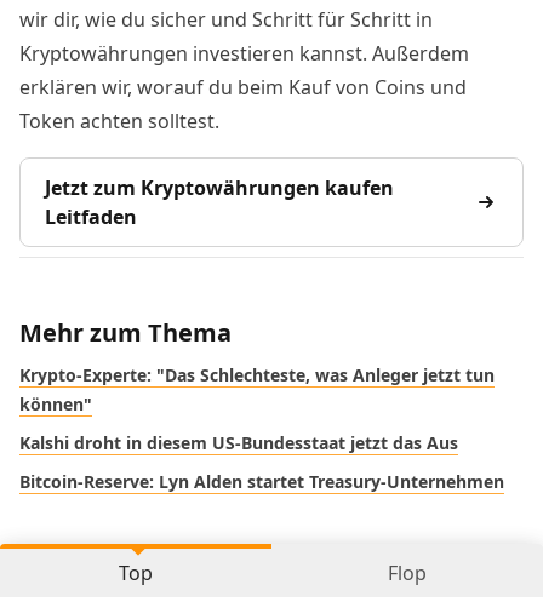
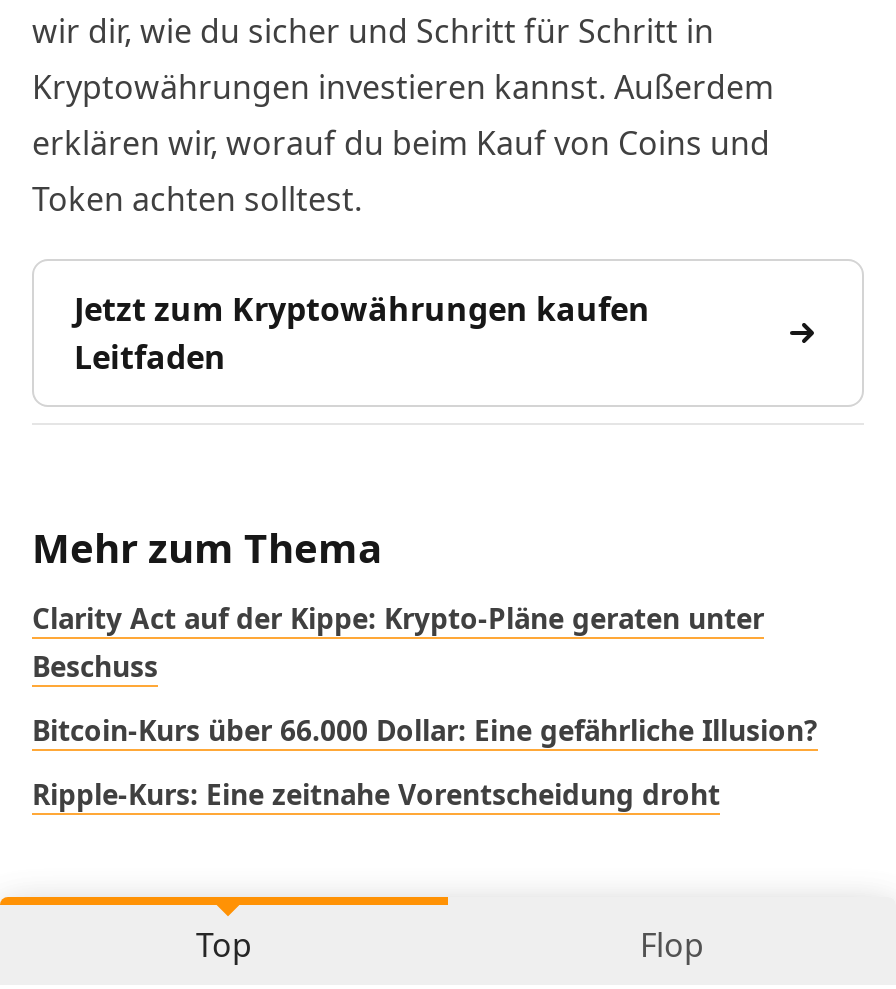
[19,363,495,415] Krypto-Experte: "Das Schlechteste, was Anleger jetzt tun | können" -> [32,598,764,684] Clarity Act auf der Kippe: Krypto-Pläne geraten unter | Beschuss
[19,431,458,454] Kalshi droht in diesem US-Bundesstaat jetzt das Aus -> [32,710,818,748] Bitcoin-Kurs über 66.000 Dollar: Eine gefährliche Illusion?
[19,470,504,493] Bitcoin-Reserve: Lyn Alden startet Treasury-Unternehmen -> [32,774,720,812] Ripple-Kurs: Eine zeitnahe Vorentscheidung droht

